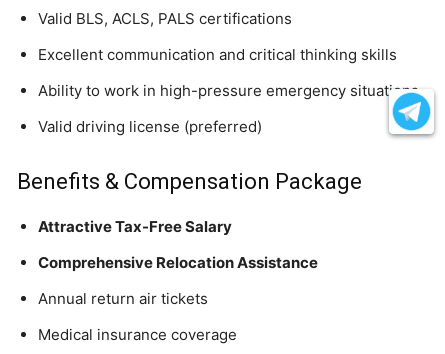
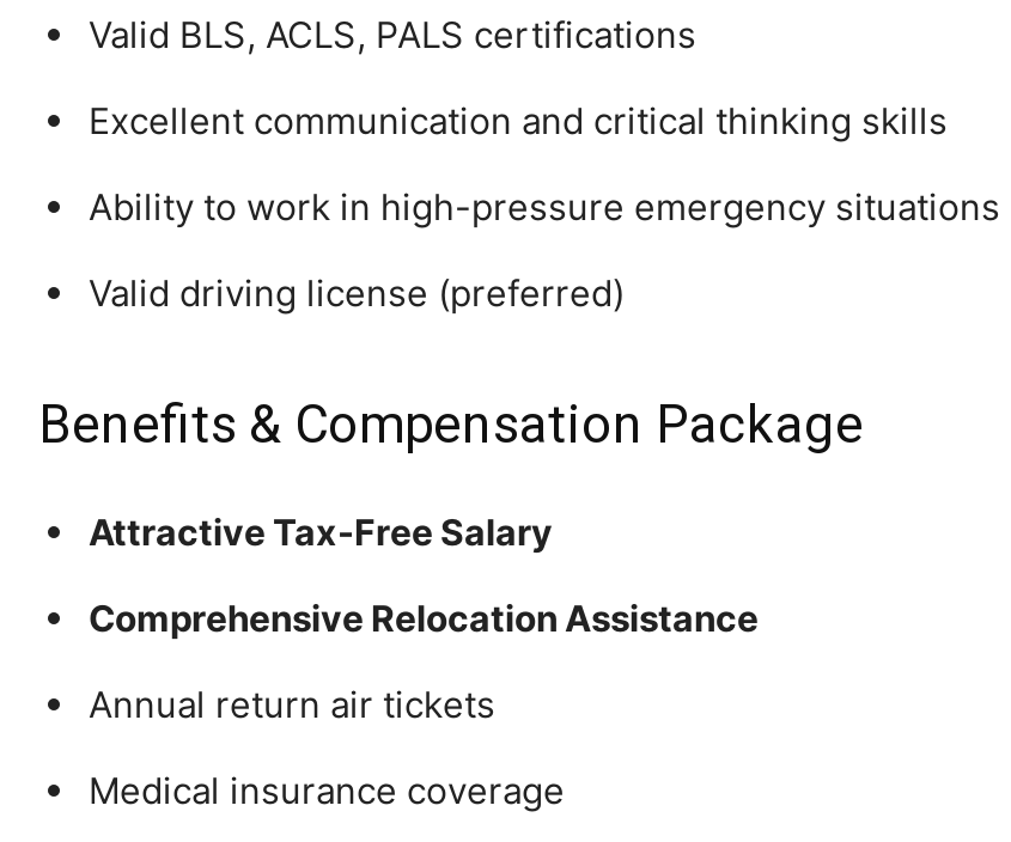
[386,93,437,139] [image] -> none

